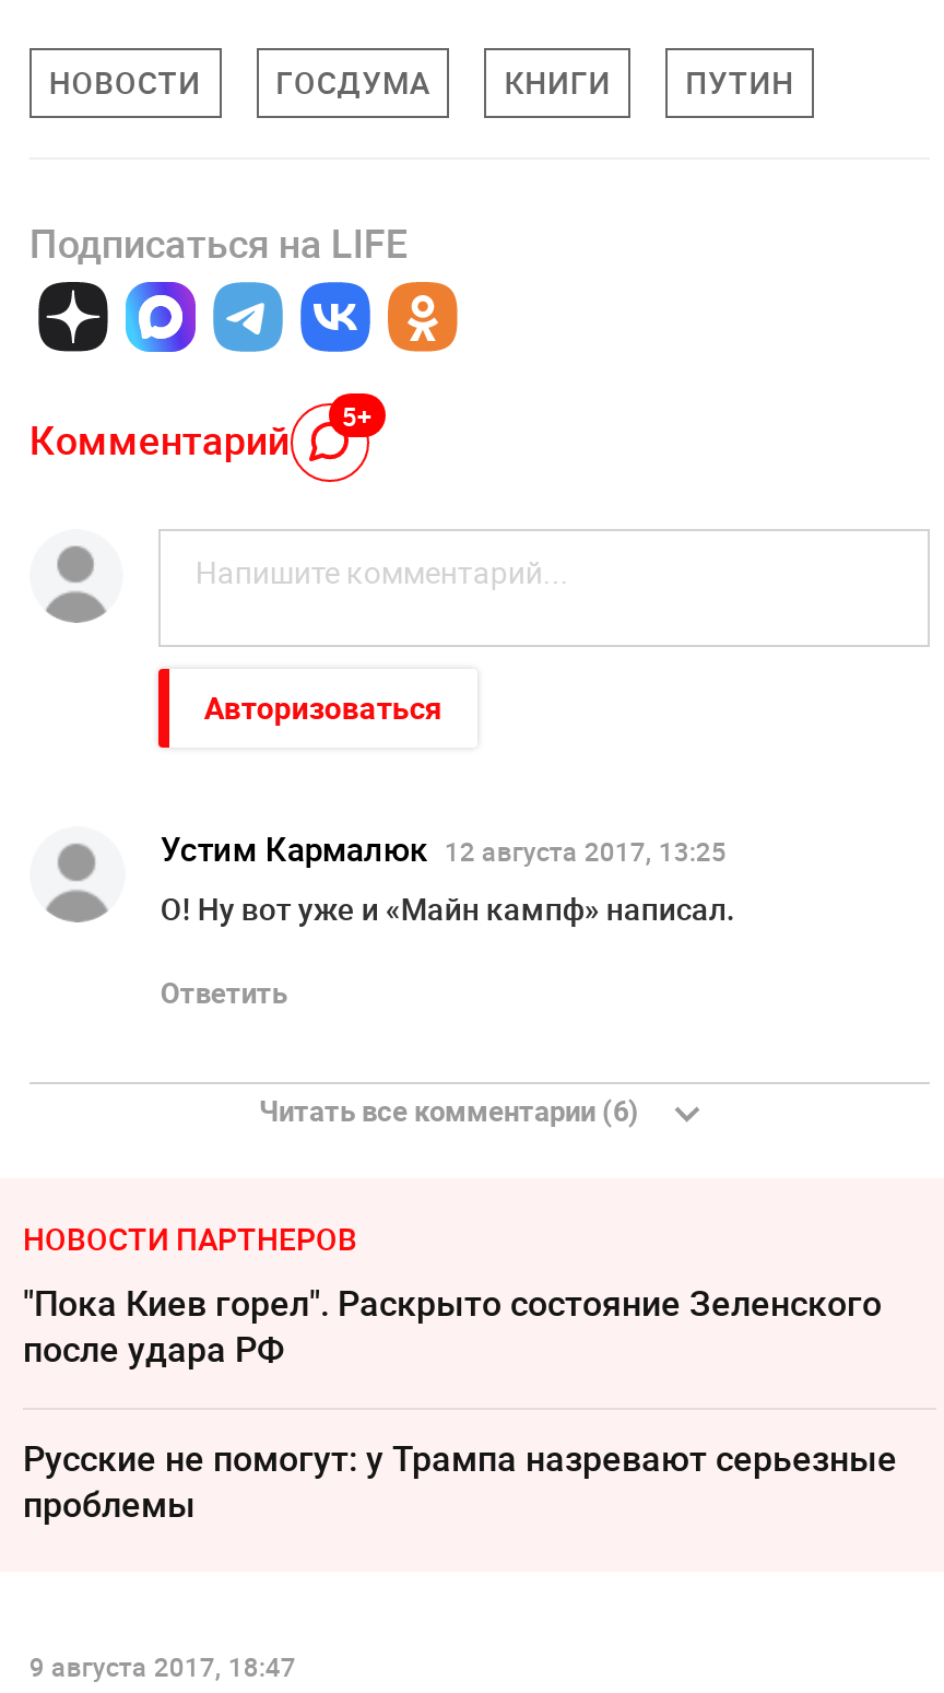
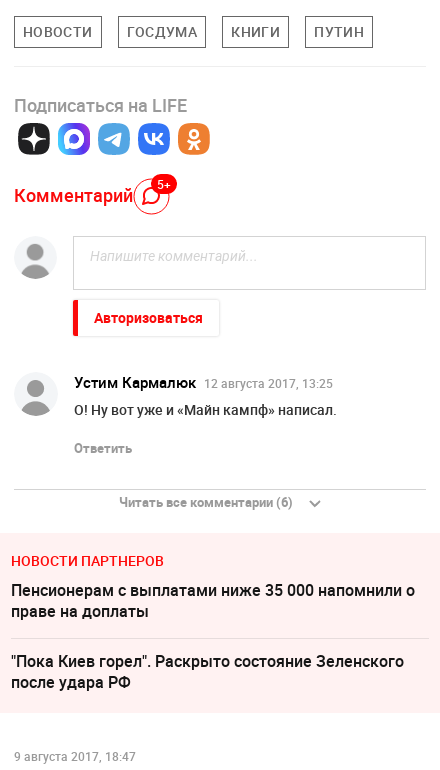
none -> [11,579,415,622] Пенсионерам с выплатами ниже 35 000 напомнили о | праве на доплаты
moved [23,1279,882,1373] -> [11,650,404,693]: "Пока Киев горел". Раскрыто состояние Зеленского | после удара РФ
[23,1434,897,1528] Русские не помогут: у Трампа назревают серьезные | проблемы -> none

